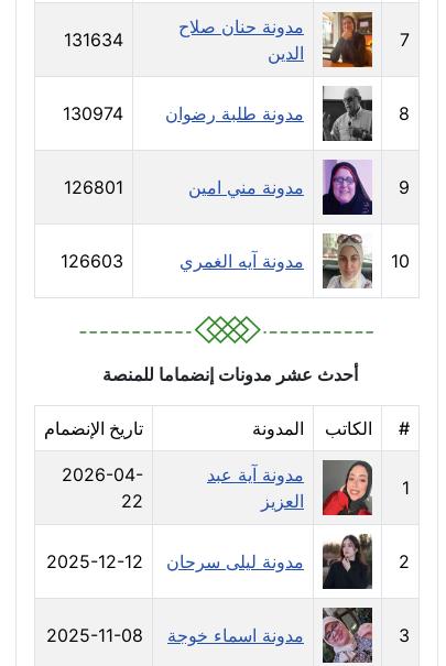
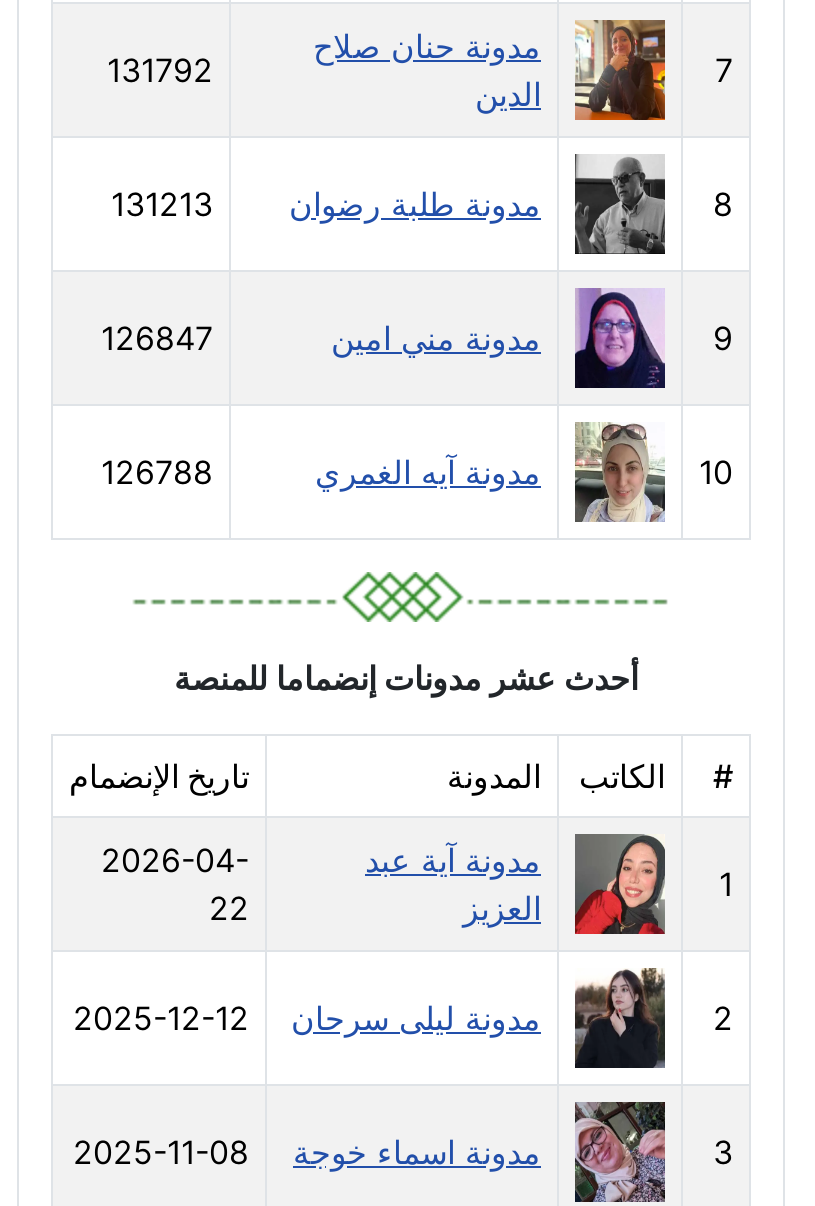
[64,29,123,51] 131634 -> [107,51,213,91] 131792
[63,103,123,125] 130974 -> [111,185,213,225] 131213
[64,176,123,198] 126801 -> [101,319,213,359] 126847
[61,250,123,272] 126603 -> [101,453,213,493] 126788

